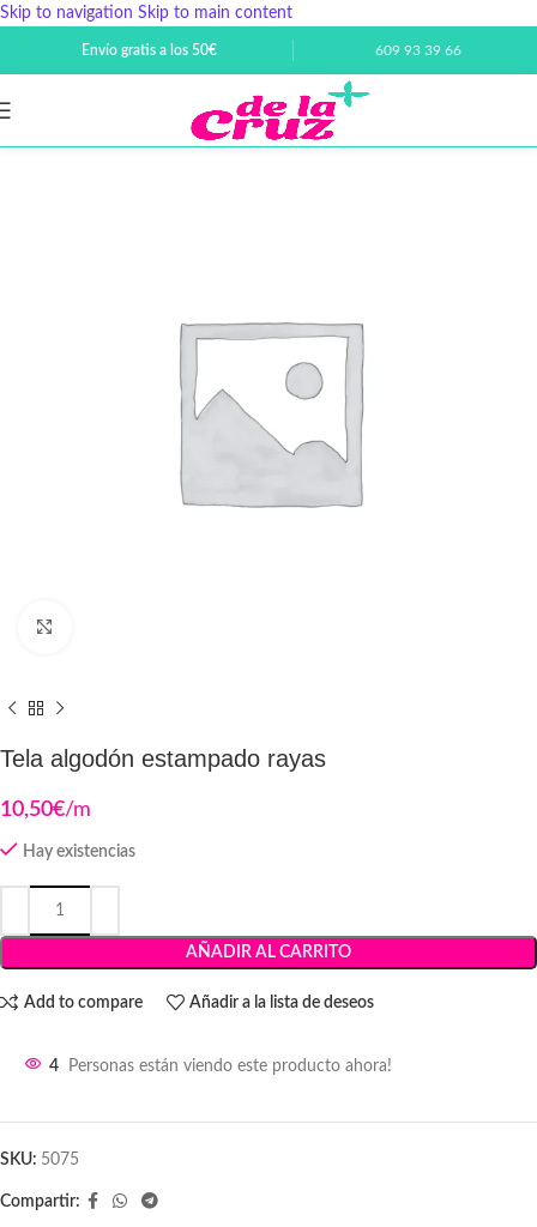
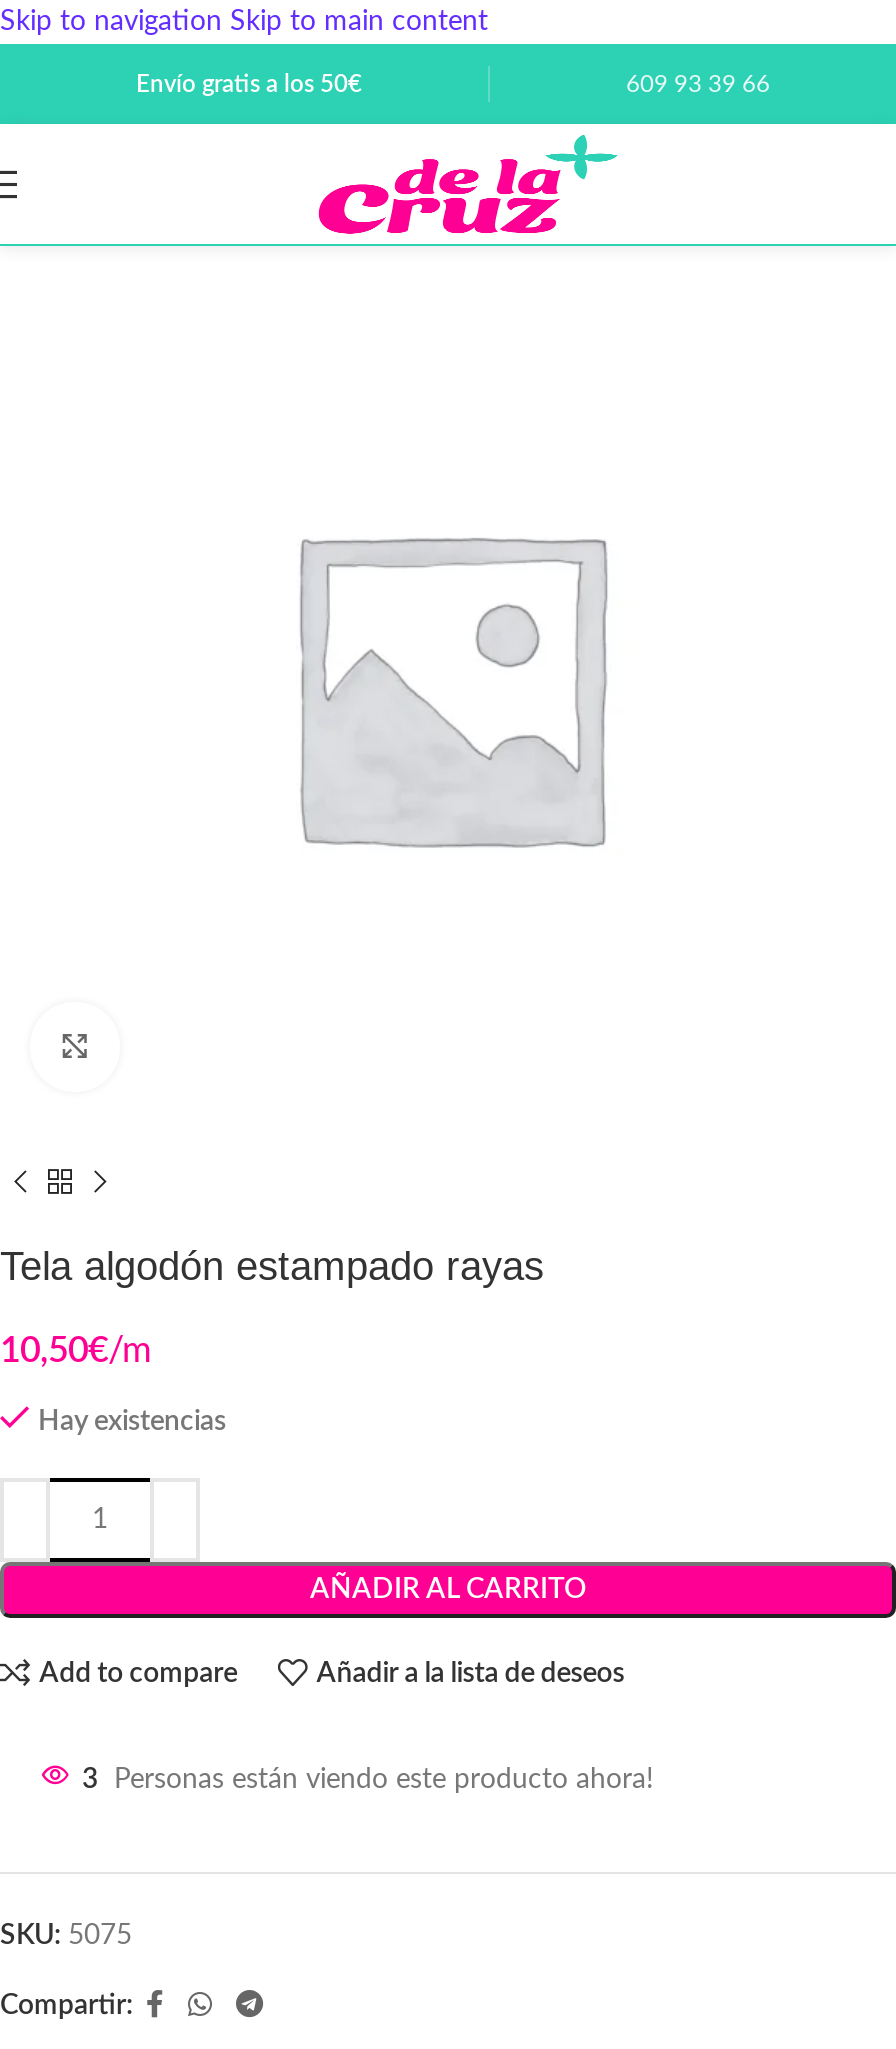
[49,1058,392,1075] 4 Personas están viendo este producto ahora! -> [82,1766,654,1794] 3 Personas están viendo este producto ahora!

